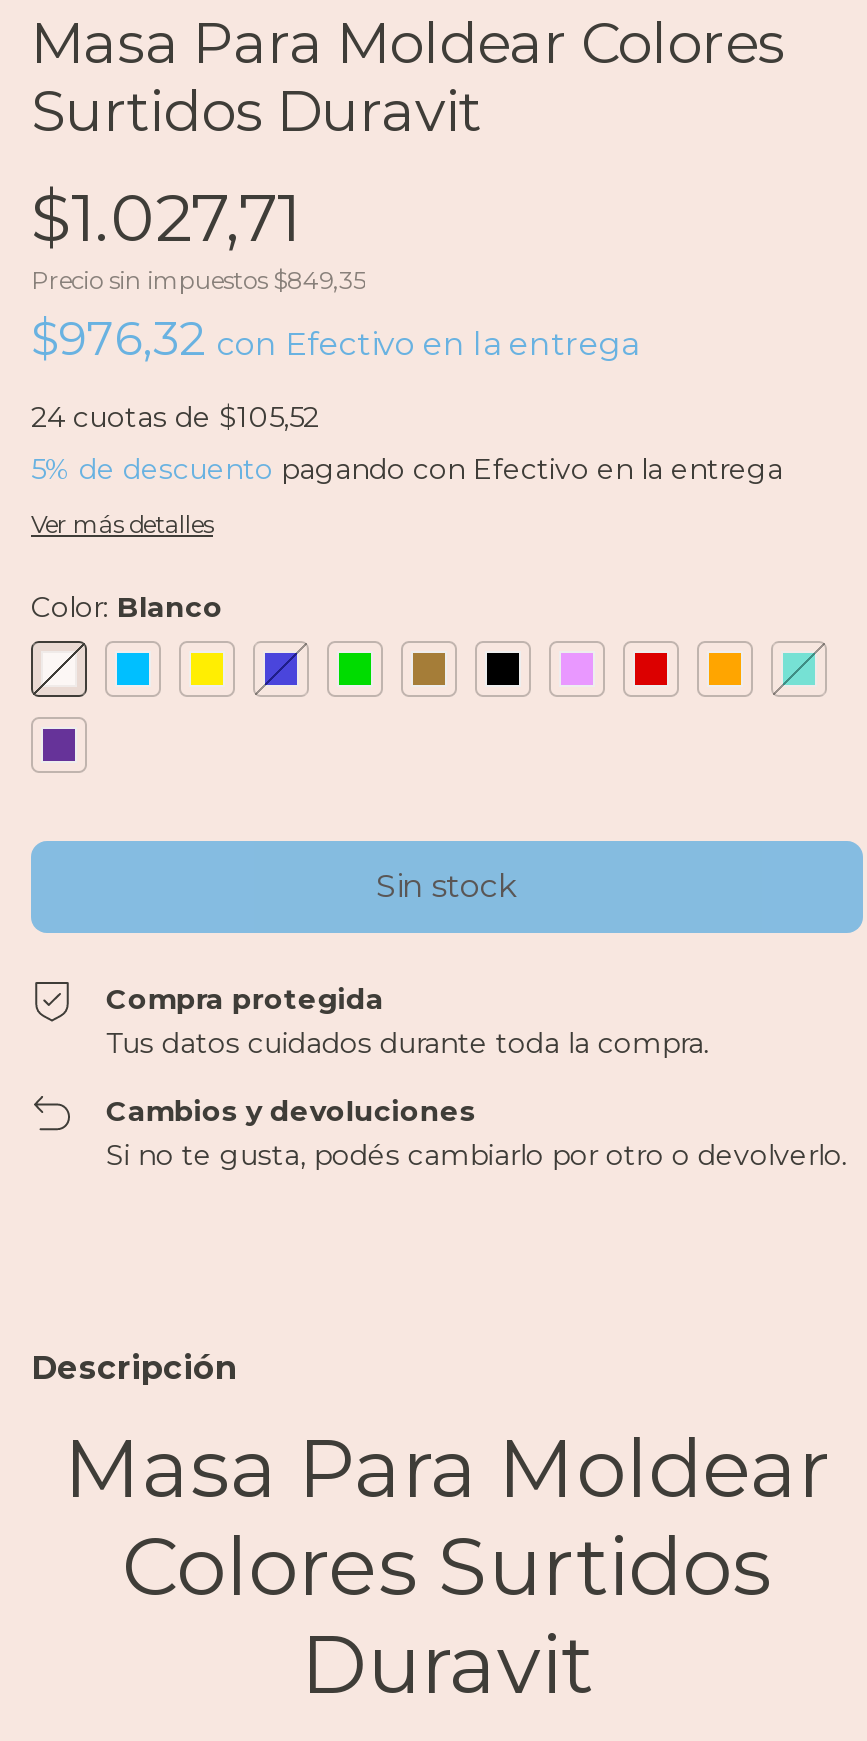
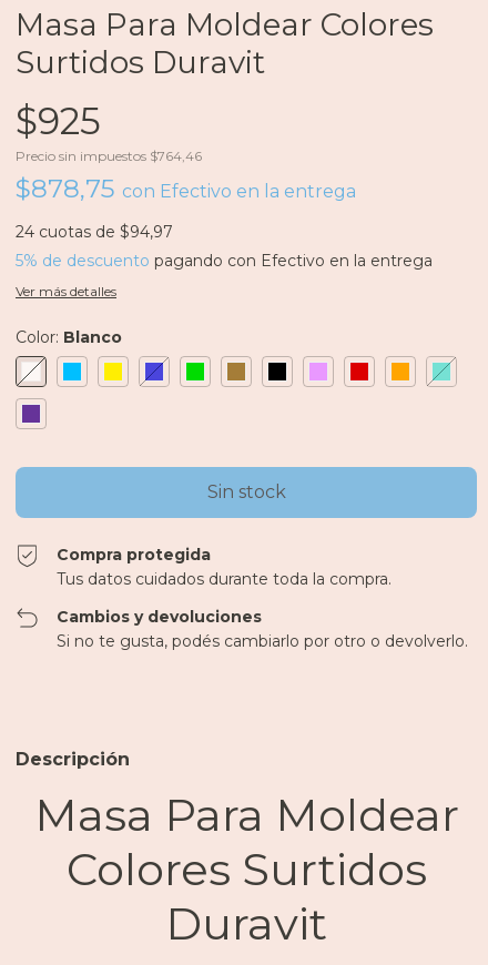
[31,177,301,257] $1.027,71 -> [16,98,101,143] $925
[31,265,365,295] Precio sin impuestos $849,35 -> [16,147,202,164] Precio sin impuestos $764,46
[31,311,639,367] $976,32 con Efectivo en la entrega -> [16,173,356,204] $878,75 con Efectivo en la entrega
[31,399,319,435] 24 cuotas de $105,52 -> [16,222,173,242] 24 cuotas de $94,97

